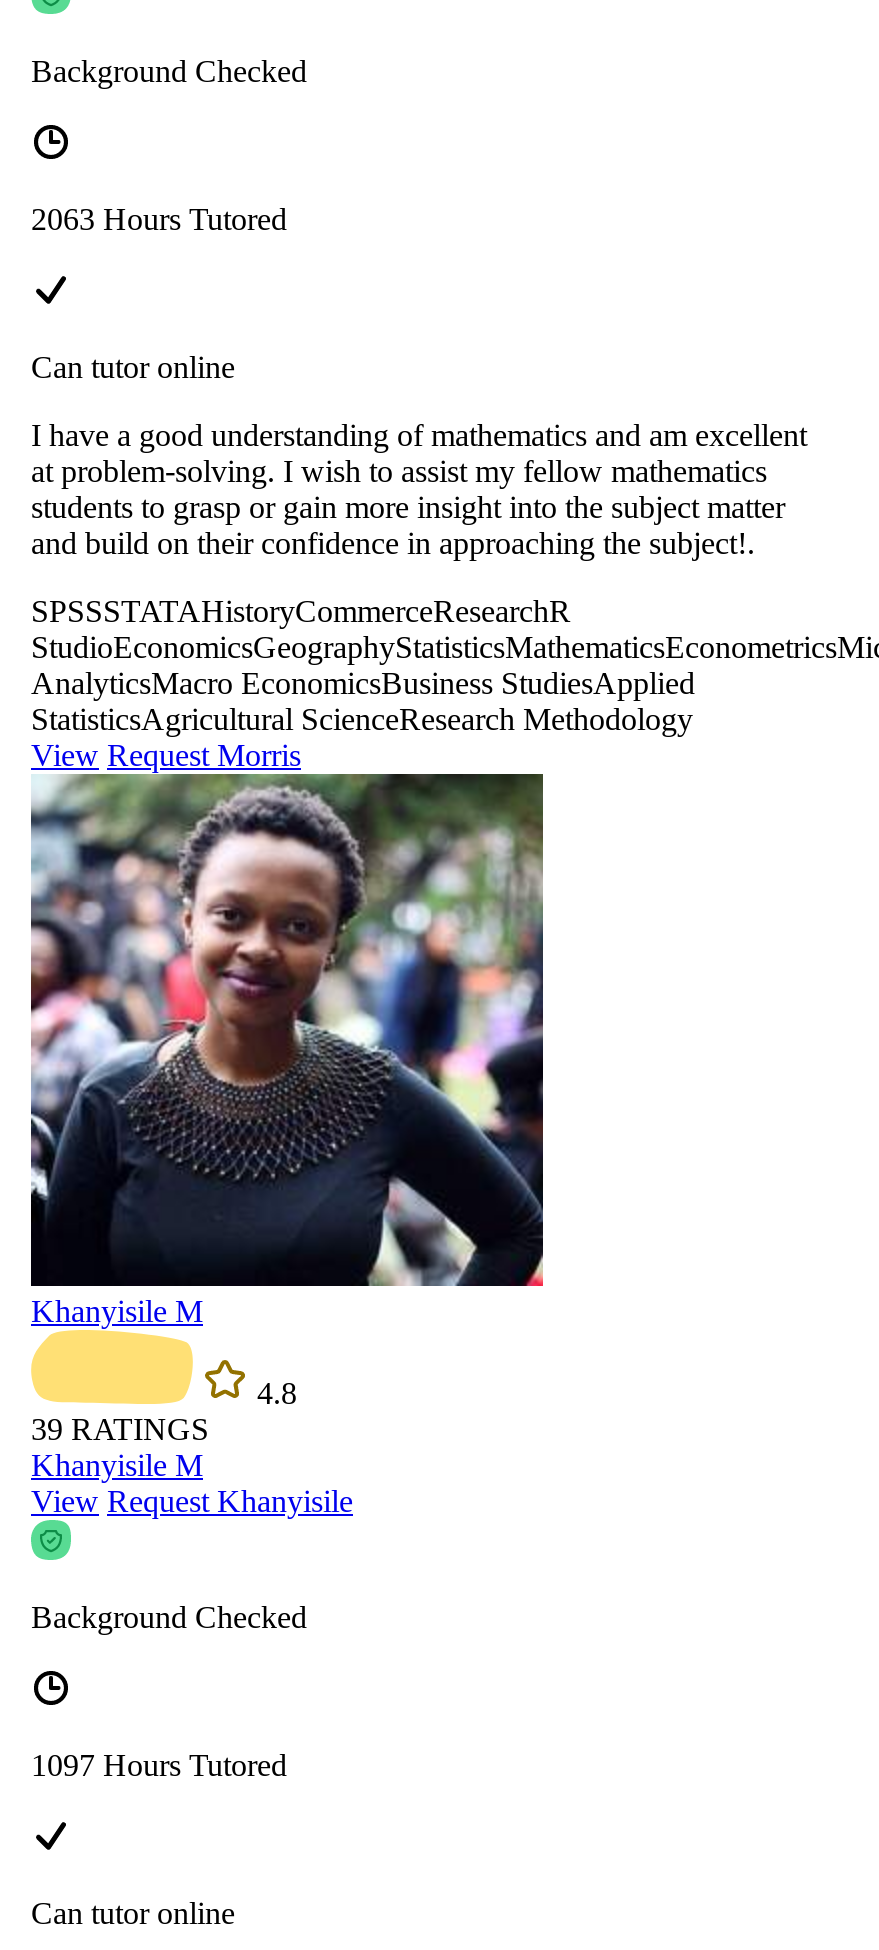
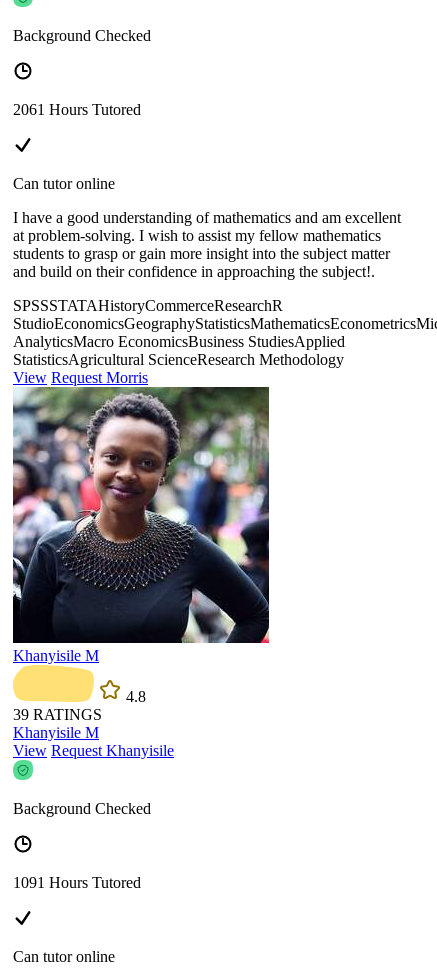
[31,202,287,236] 2063 Hours Tutored -> [13,101,141,118] 2061 Hours Tutored
[31,1748,287,1782] 1097 Hours Tutored -> [13,874,141,891] 1091 Hours Tutored

